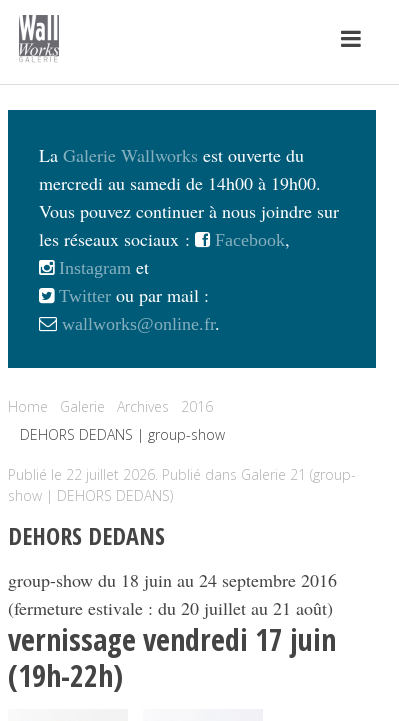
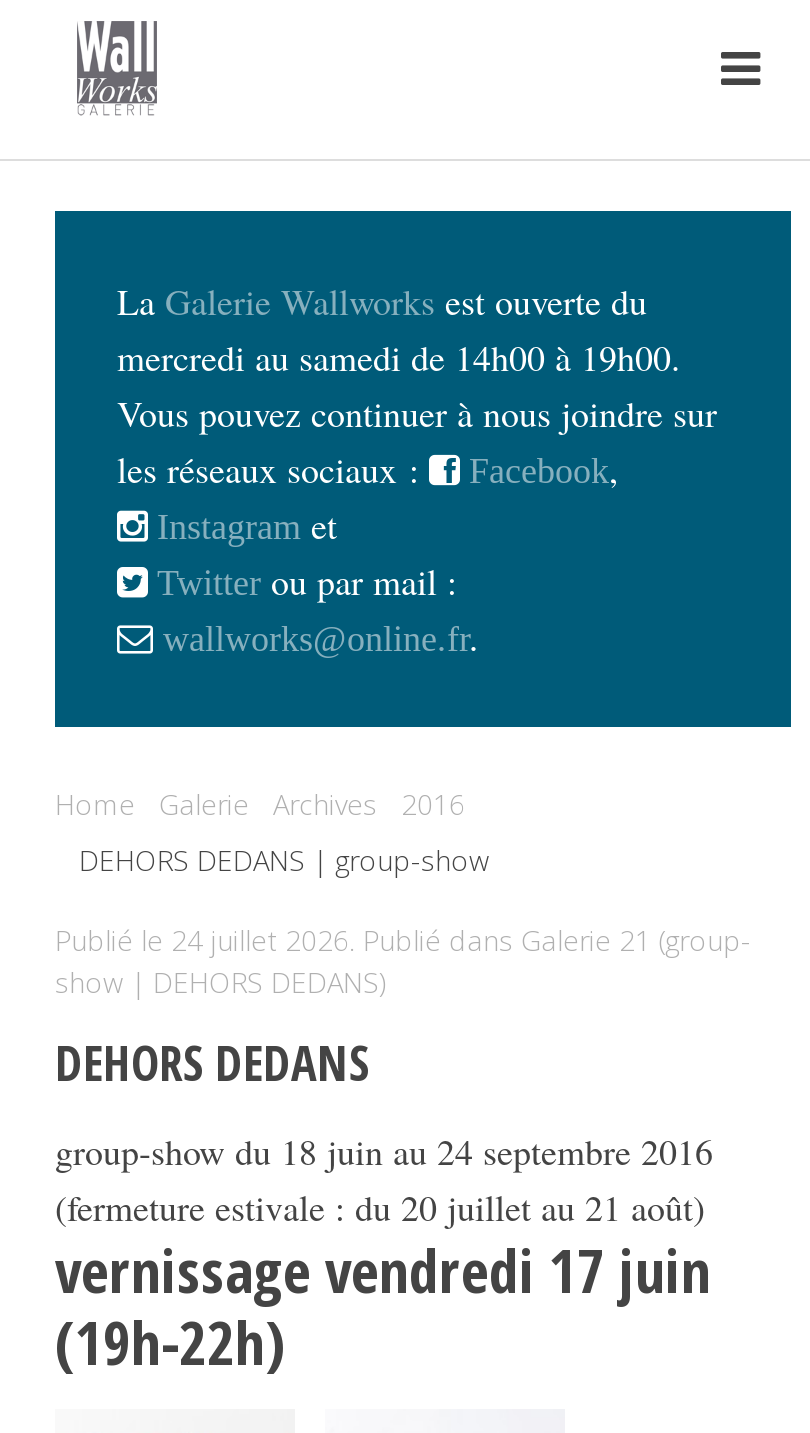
[8,465,356,484] Publié le 22 juillet 2026. Publié dans Galerie 21 (group- -> [55,921,751,959] Publié le 24 juillet 2026. Publié dans Galerie 21 (group-

